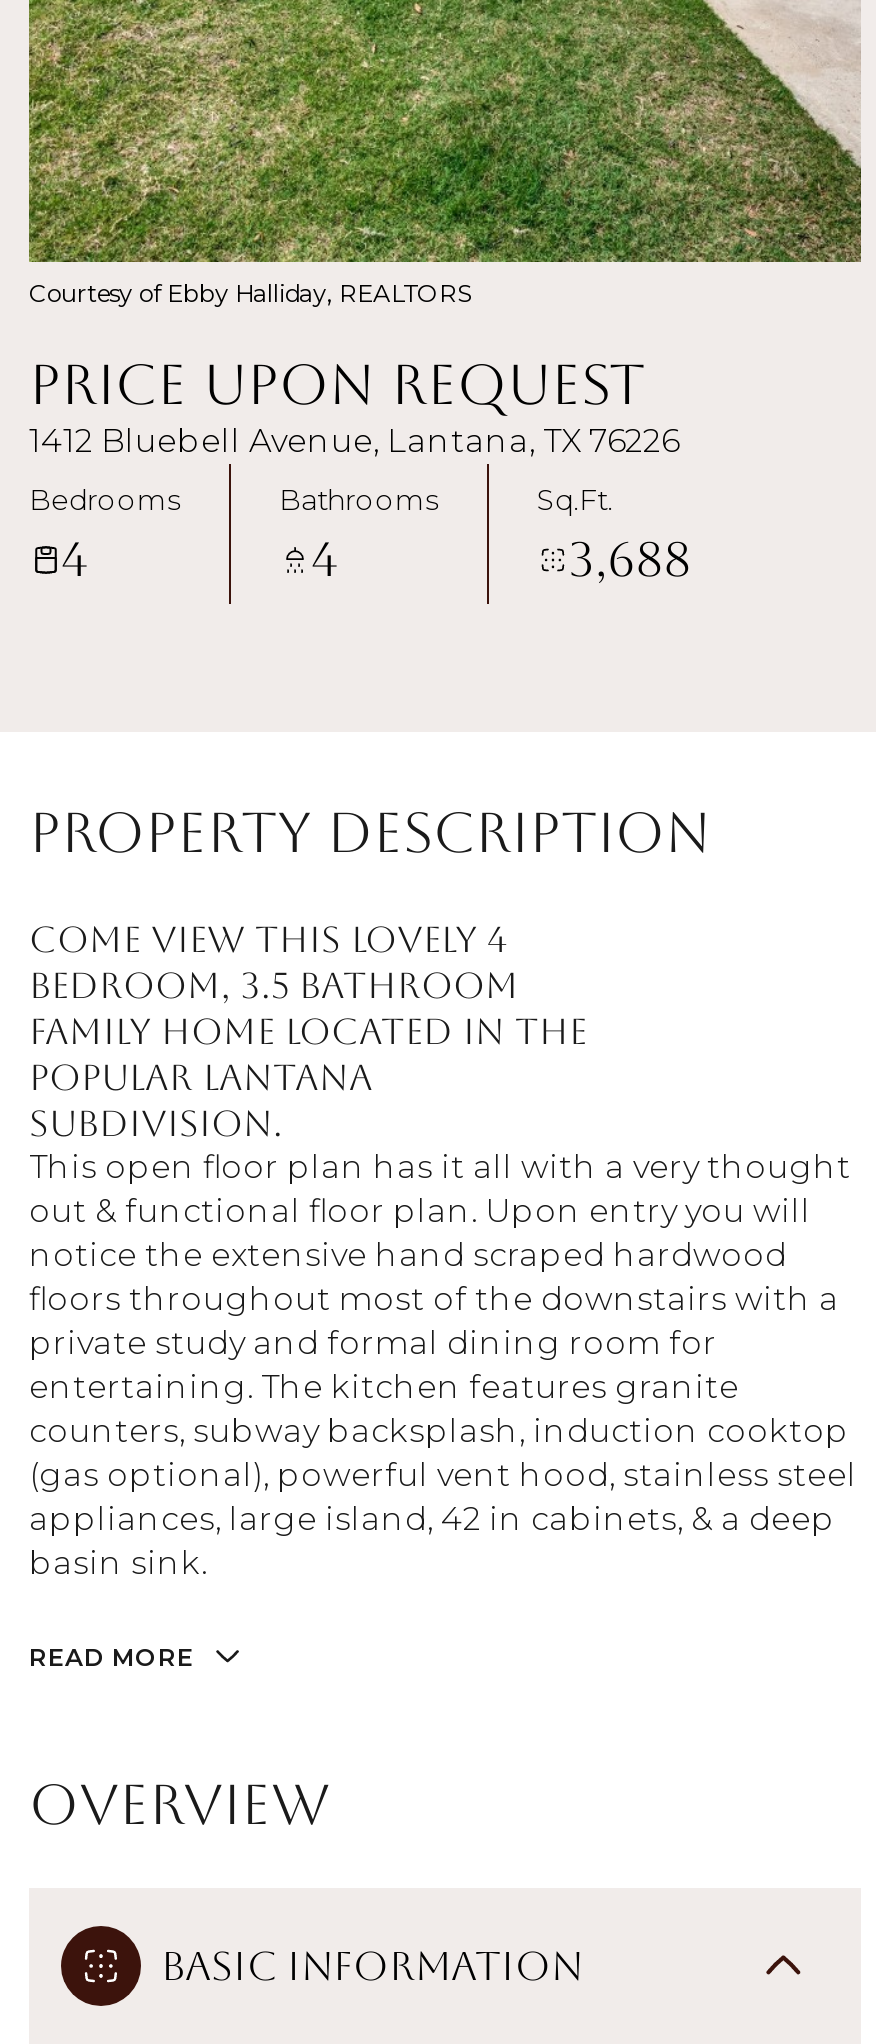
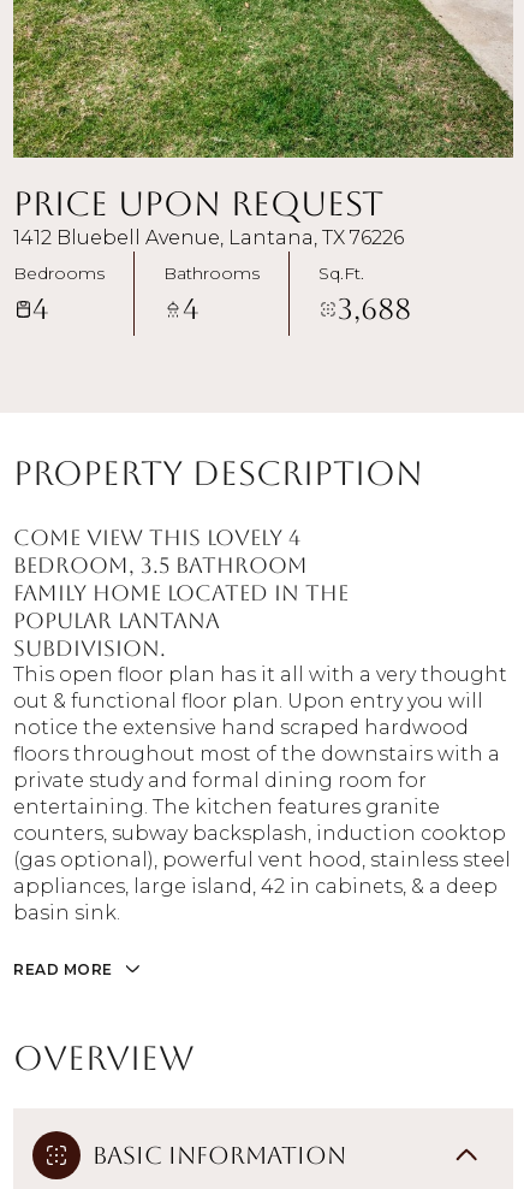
[29,278,471,308] Courtesy of Ebby Halliday, REALTORS -> none

